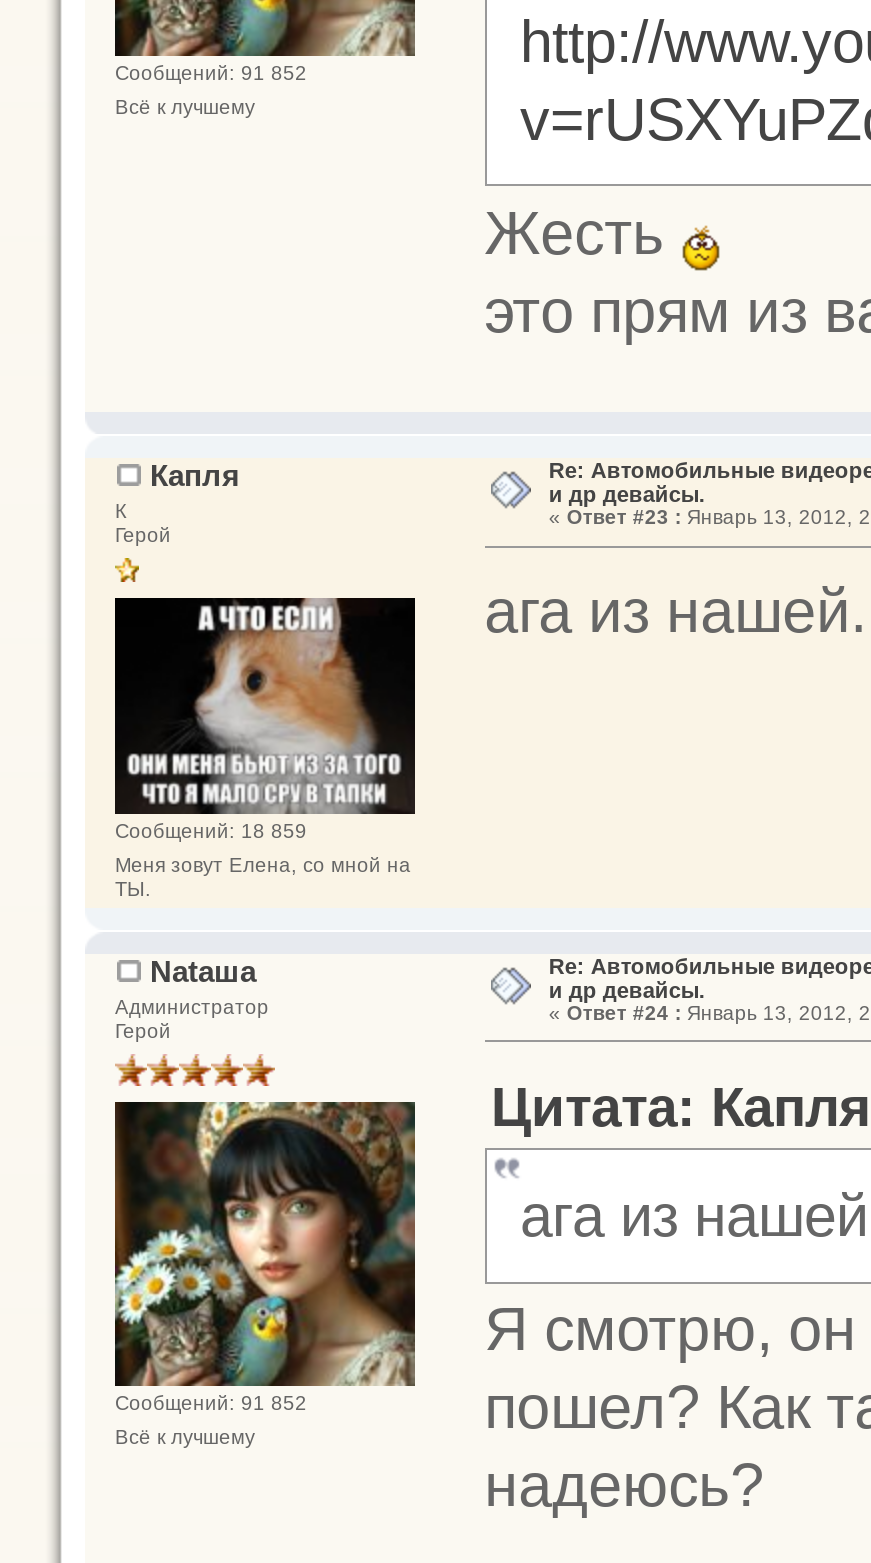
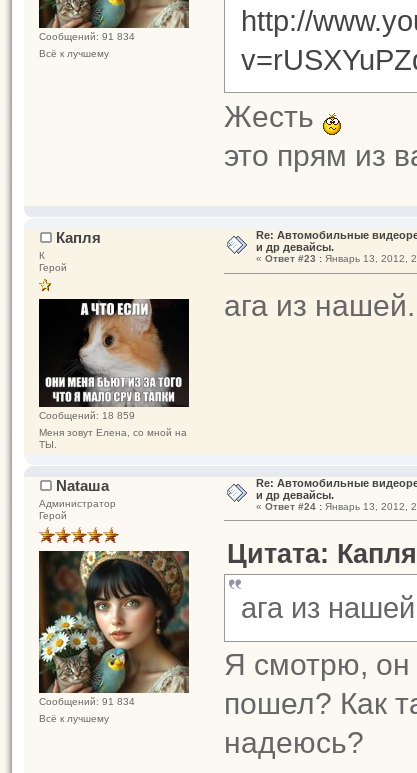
[115,61,307,83] Сообщений: 91 852 -> [39,31,135,42] Сообщений: 91 834
[115,1392,307,1414] Сообщений: 91 852 -> [39,696,135,707] Сообщений: 91 834

